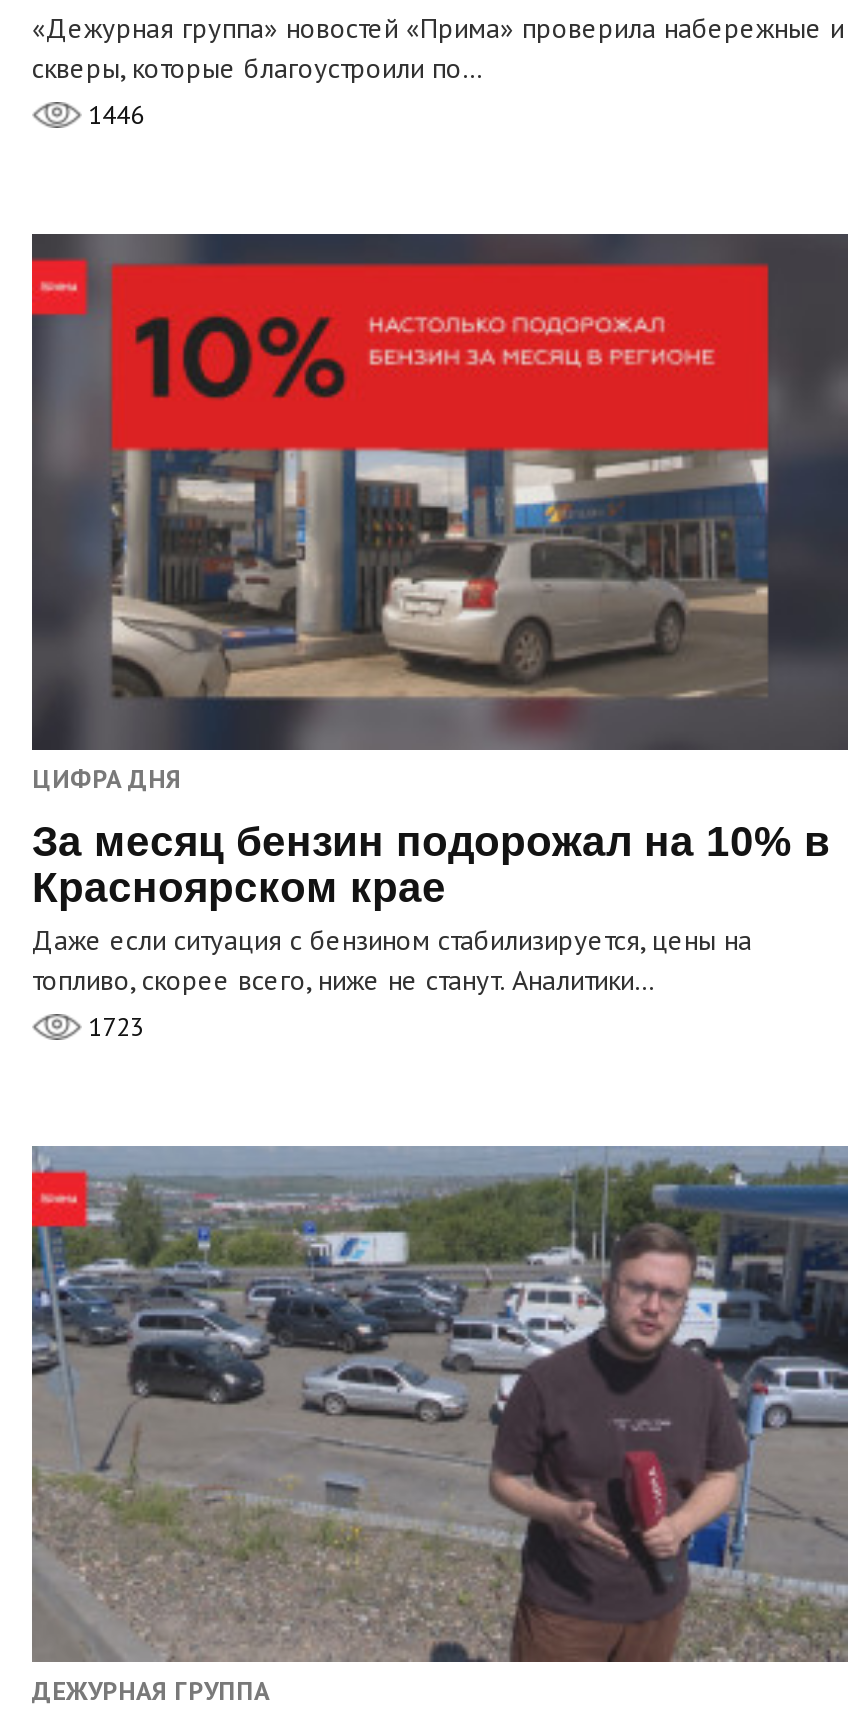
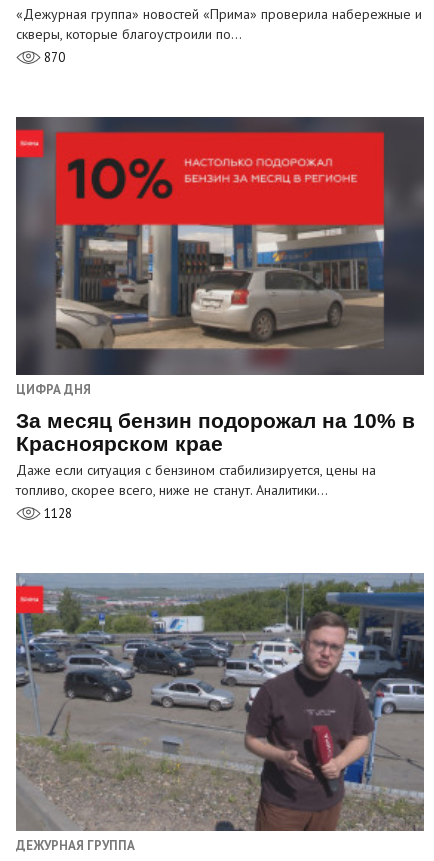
[82,97,144,131] 1446 -> [41,49,65,66] 870
[82,1009,144,1043] 1723 -> [41,505,72,522] 1128

